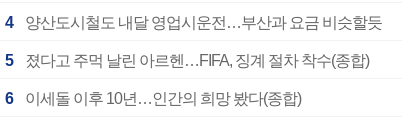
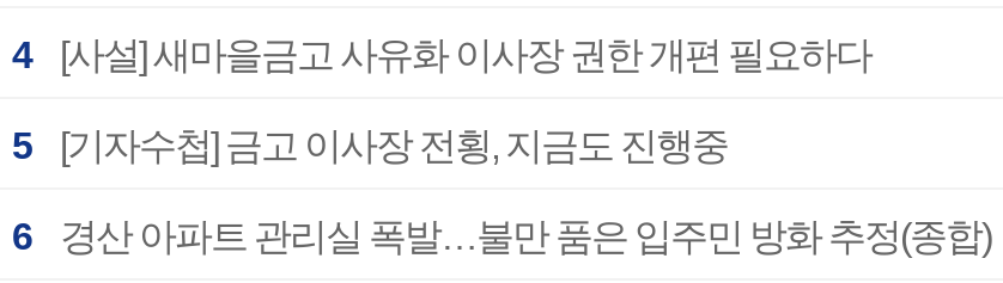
[25,14,382,31] 양산도시철도 내달 영업시운전…부산과 요금 비슷할듯 -> [60,35,871,75] [사설] 새마을금고 사유화 이사장 권한 개편 필요하다
[25,52,369,69] 졌다고 주먹 날린 아르헨…FIFA, 징계 절차 착수(종합) -> [60,125,728,166] [기자수첩] 금고 이사장 전횡, 지금도 진행중
[25,90,301,107] 이세돌 이후 10년…인간의 희망 봤다(종합) -> [60,216,991,257] 경산 아파트 관리실 폭발…불만 품은 입주민 방화 추정(종합)

